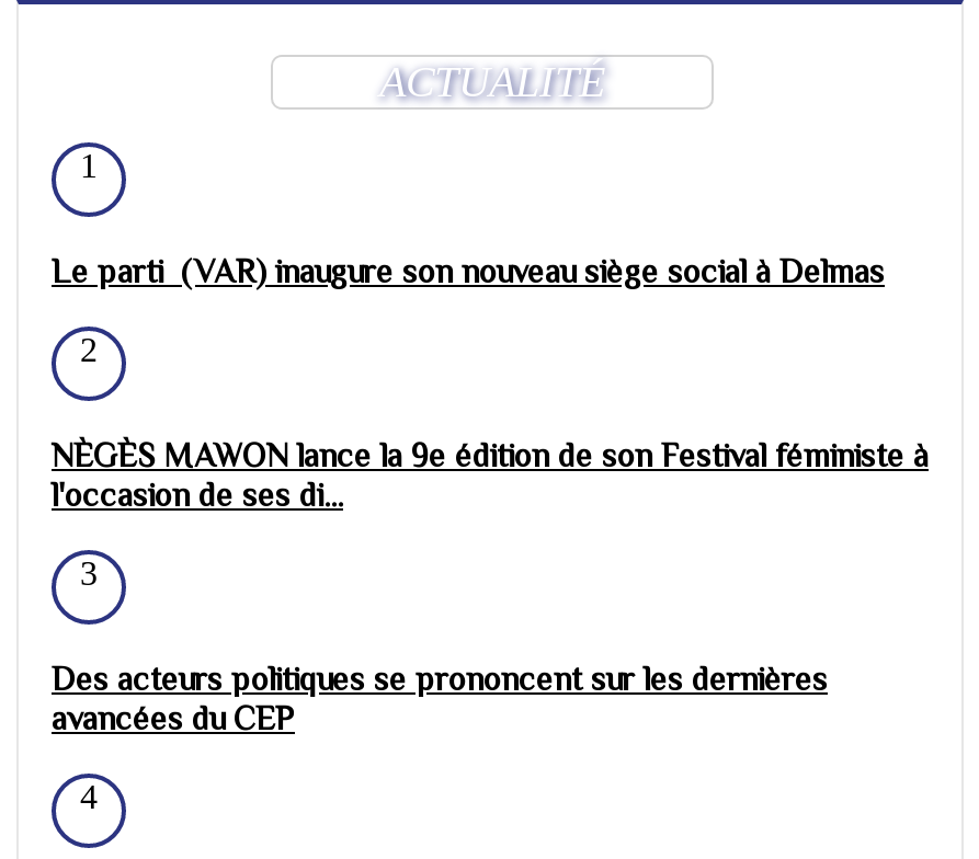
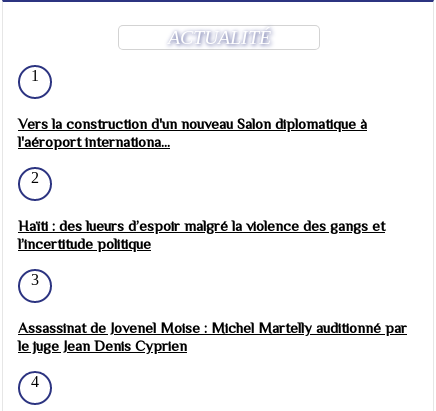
[52,252,885,290] Le parti (VAR) inaugure son nouveau siège social à Delmas -> [18,115,367,150] Vers la construction d'un nouveau Salon diplomatique à | l'aéroport internationa...
[52,437,929,513] NÈGÈS MAWON lance la 9e édition de son Festival féministe à | l'occasion de ses di... -> [18,217,385,252] Haïti : des lueurs d’espoir malgré la violence des gangs et | l’incertitude politique
[52,660,828,737] Des acteurs politiques se prononcent sur les dernières | avancées du CEP -> [18,319,407,354] Assassinat de Jovenel Moise : Michel Martelly auditionné par | le juge Jean Denis Cyprien

